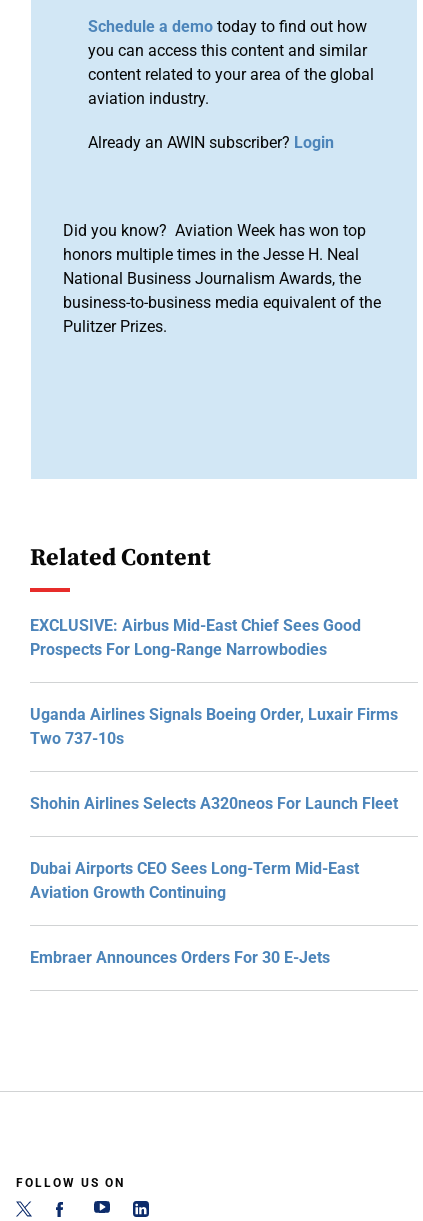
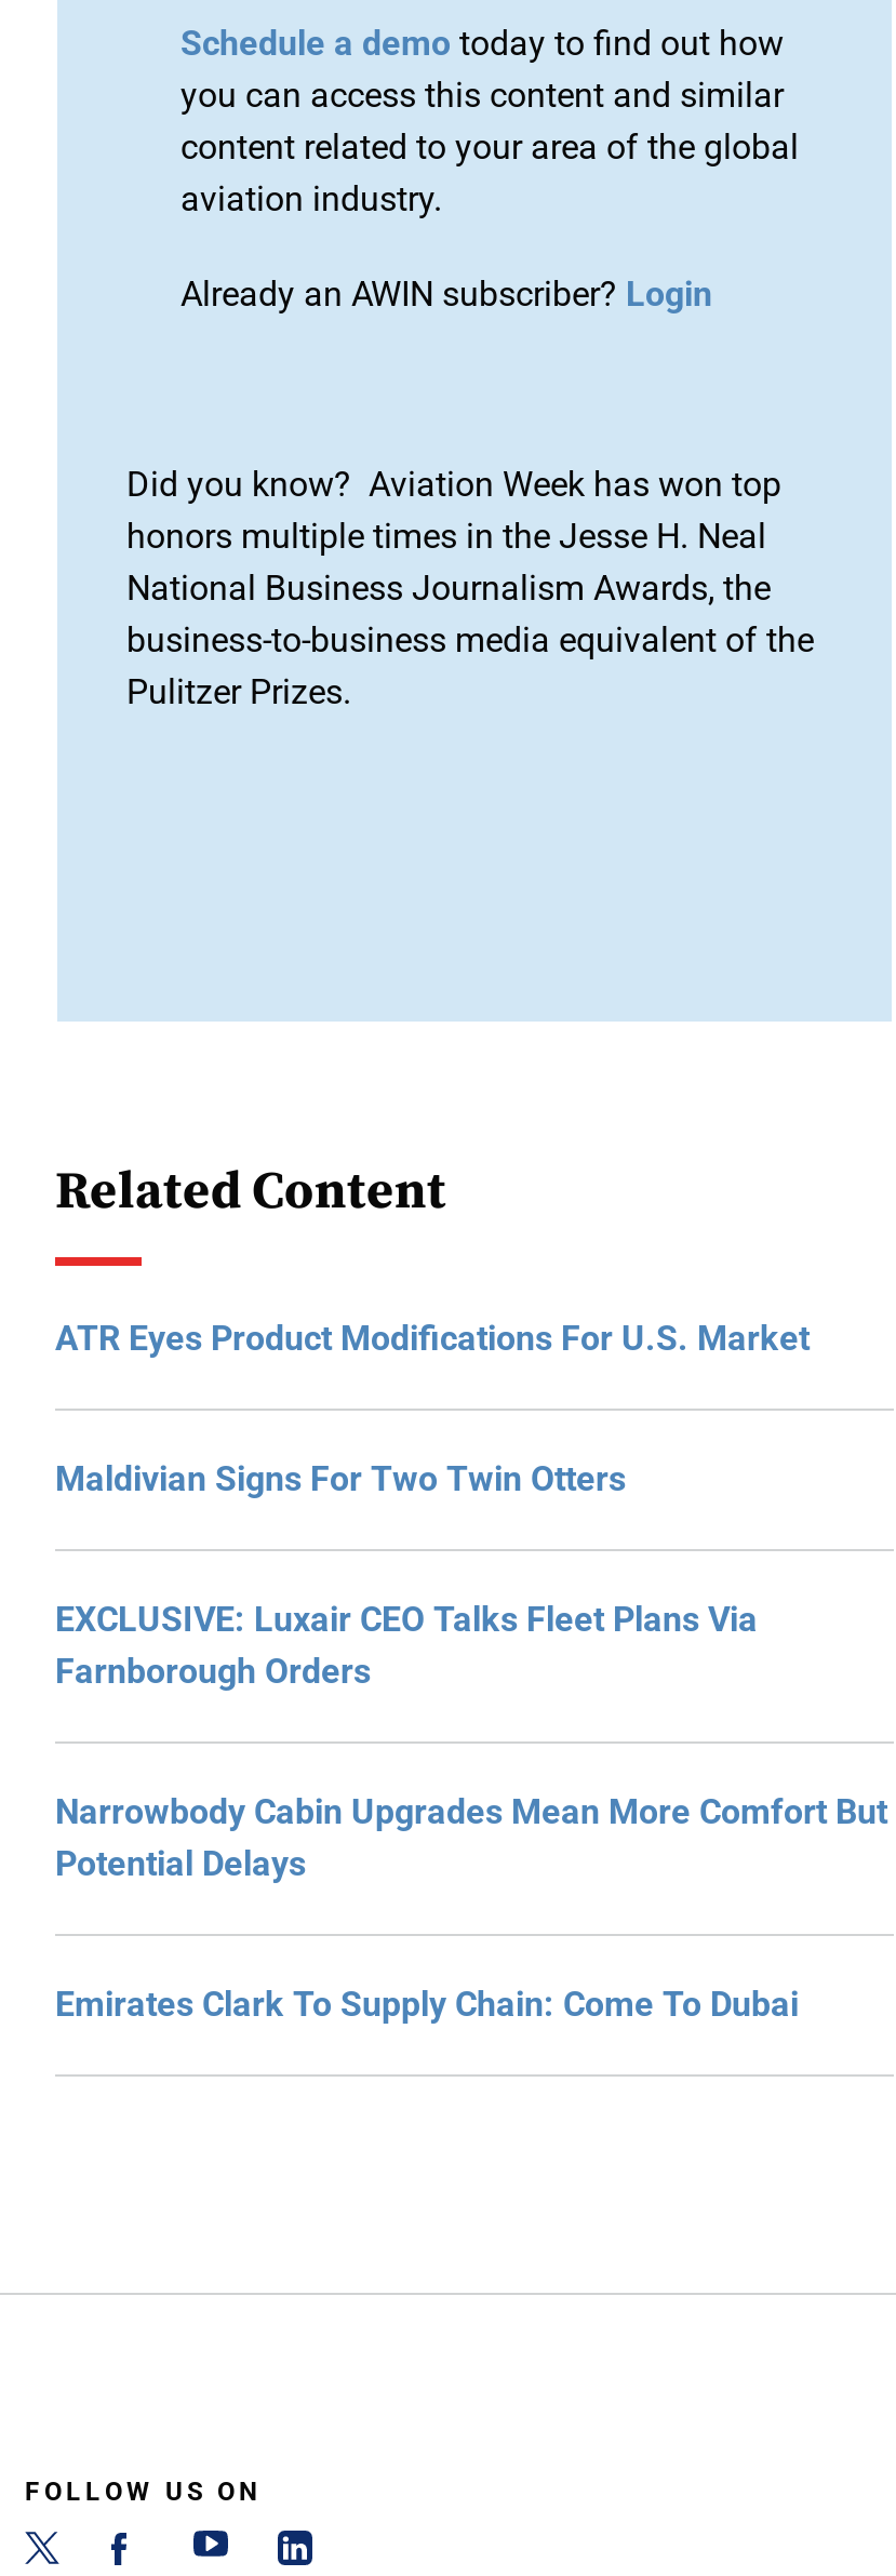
[30,616,361,659] EXCLUSIVE: Airbus Mid-East Chief Sees Good | Prospects For Long-Range Narrowbodies -> [55,1318,810,1359] ATR Eyes Product Modifications For U.S. Market
[30,705,398,748] Uganda Airlines Signals Boeing Order, Luxair Firms | Two 737-10s -> [55,1458,626,1499] Maldivian Signs For Two Twin Otters
[30,794,398,813] Shohin Airlines Selects A320neos For Launch Fleet -> [55,1599,758,1692] EXCLUSIVE: Luxair CEO Talks Fleet Plans Via | Farnborough Orders
[30,859,359,902] Dubai Airports CEO Sees Long-Term Mid-East | Aviation Growth Continuing -> [55,1791,887,1884] Narrowbody Cabin Upgrades Mean More Comfort But | Potential Delays
[30,948,330,967] Embraer Announces Orders For 30 E-Jets -> [55,1984,799,2025] Emirates Clark To Supply Chain: Come To Dubai

